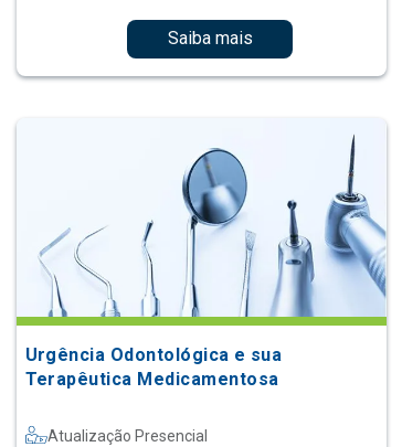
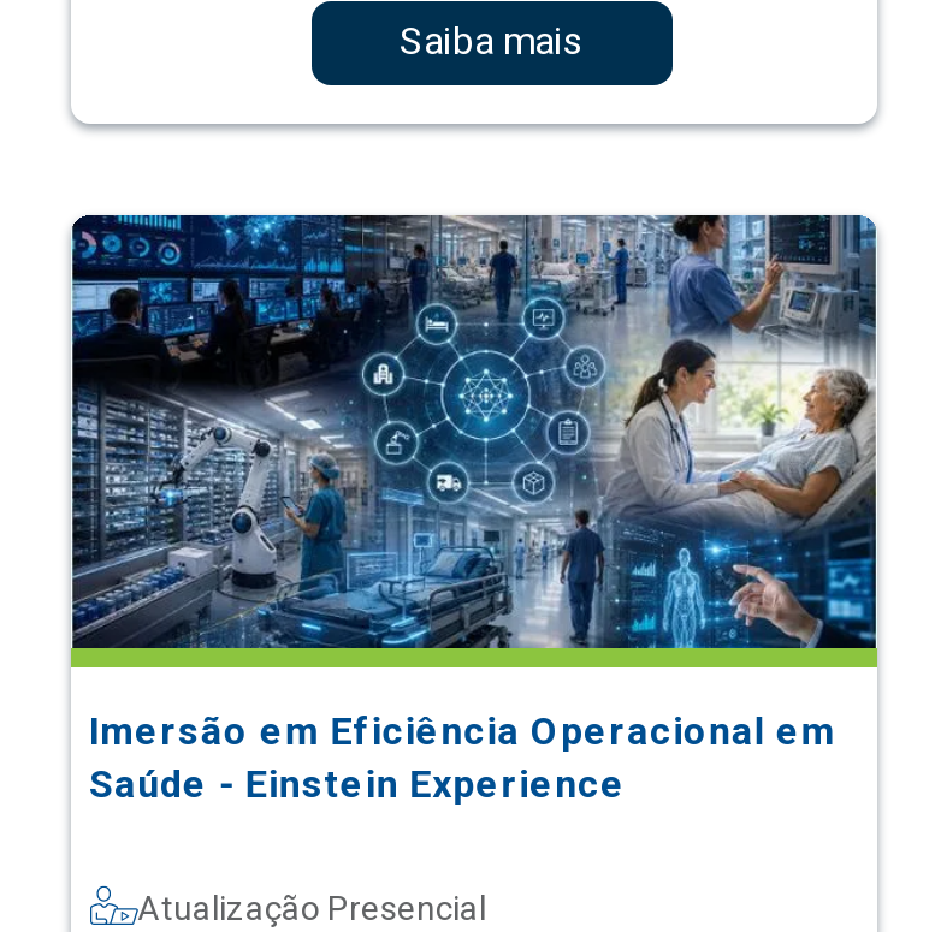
[17,118,387,389] [image] | Urgência Odontológica e sua | Terapêutica Medicamentosa -> [69,213,880,806] [image] | Imersão em Eficiência Operacional em | Saúde - Einstein Experience

